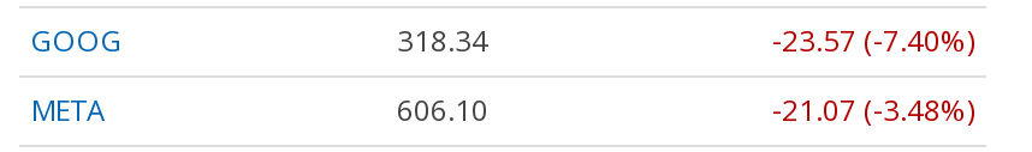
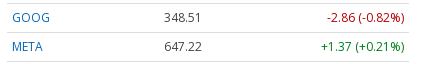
[397,21,488,62] 318.34 -> [164,9,202,26] 348.51
[772,21,974,62] -23.57 (-7.40%) -> [327,9,404,26] -2.86 (-0.82%)
[397,90,488,131] 606.10 -> [164,38,202,55] 647.22
[772,90,974,131] -21.07 (-3.48%) -> [321,38,404,55] +1.37 (+0.21%)

